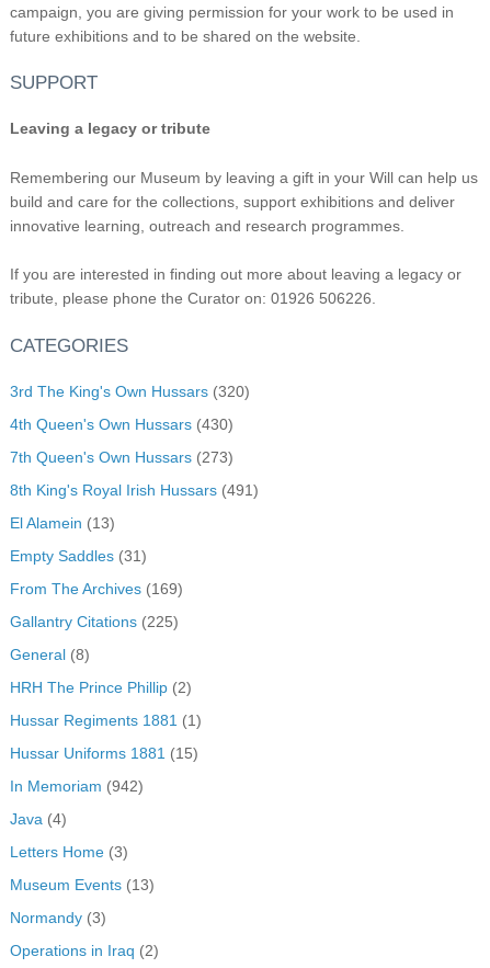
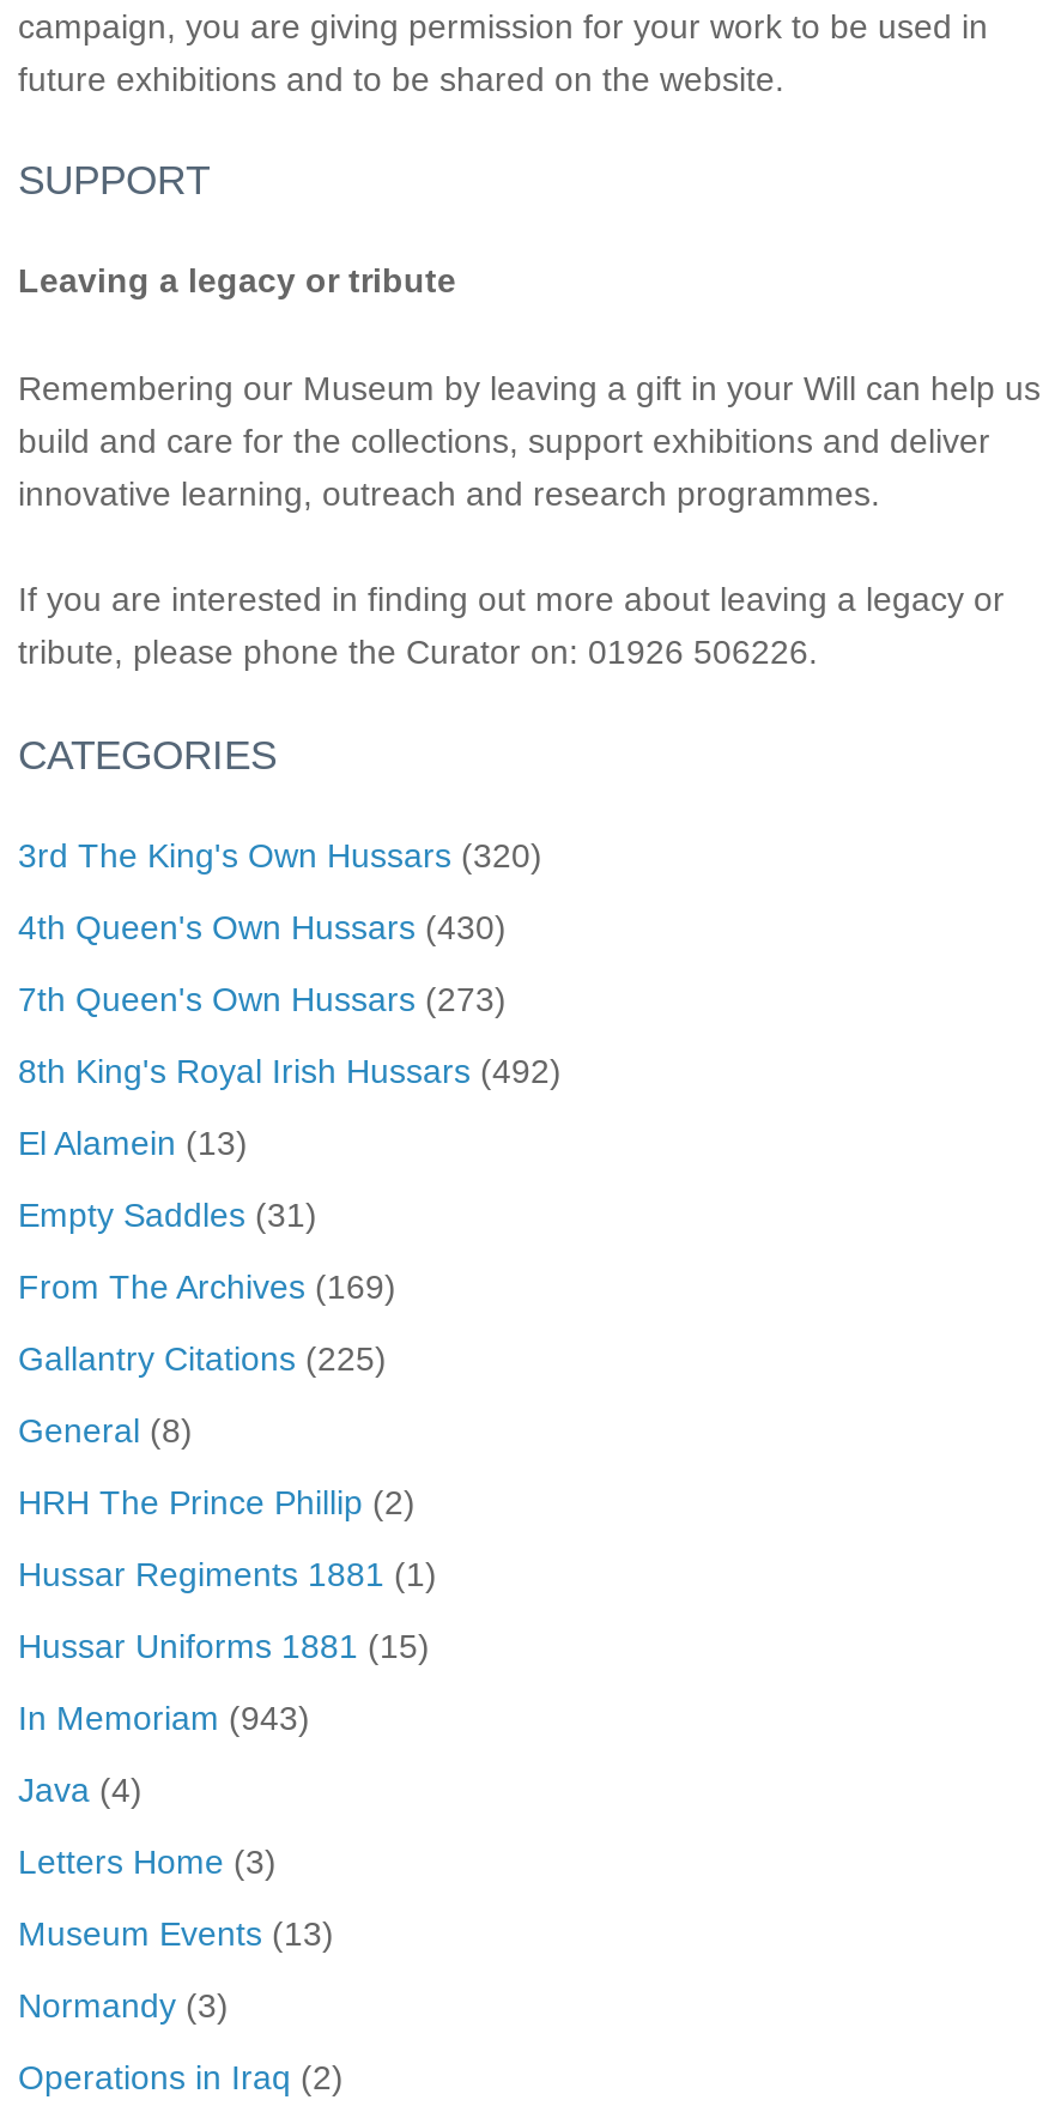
[10,481,259,498] 8th King's Royal Irish Hussars (491) -> [18,1051,562,1089] 8th King's Royal Irish Hussars (492)
[10,777,144,794] In Memoriam (942) -> [18,1698,310,1736] In Memoriam (943)

